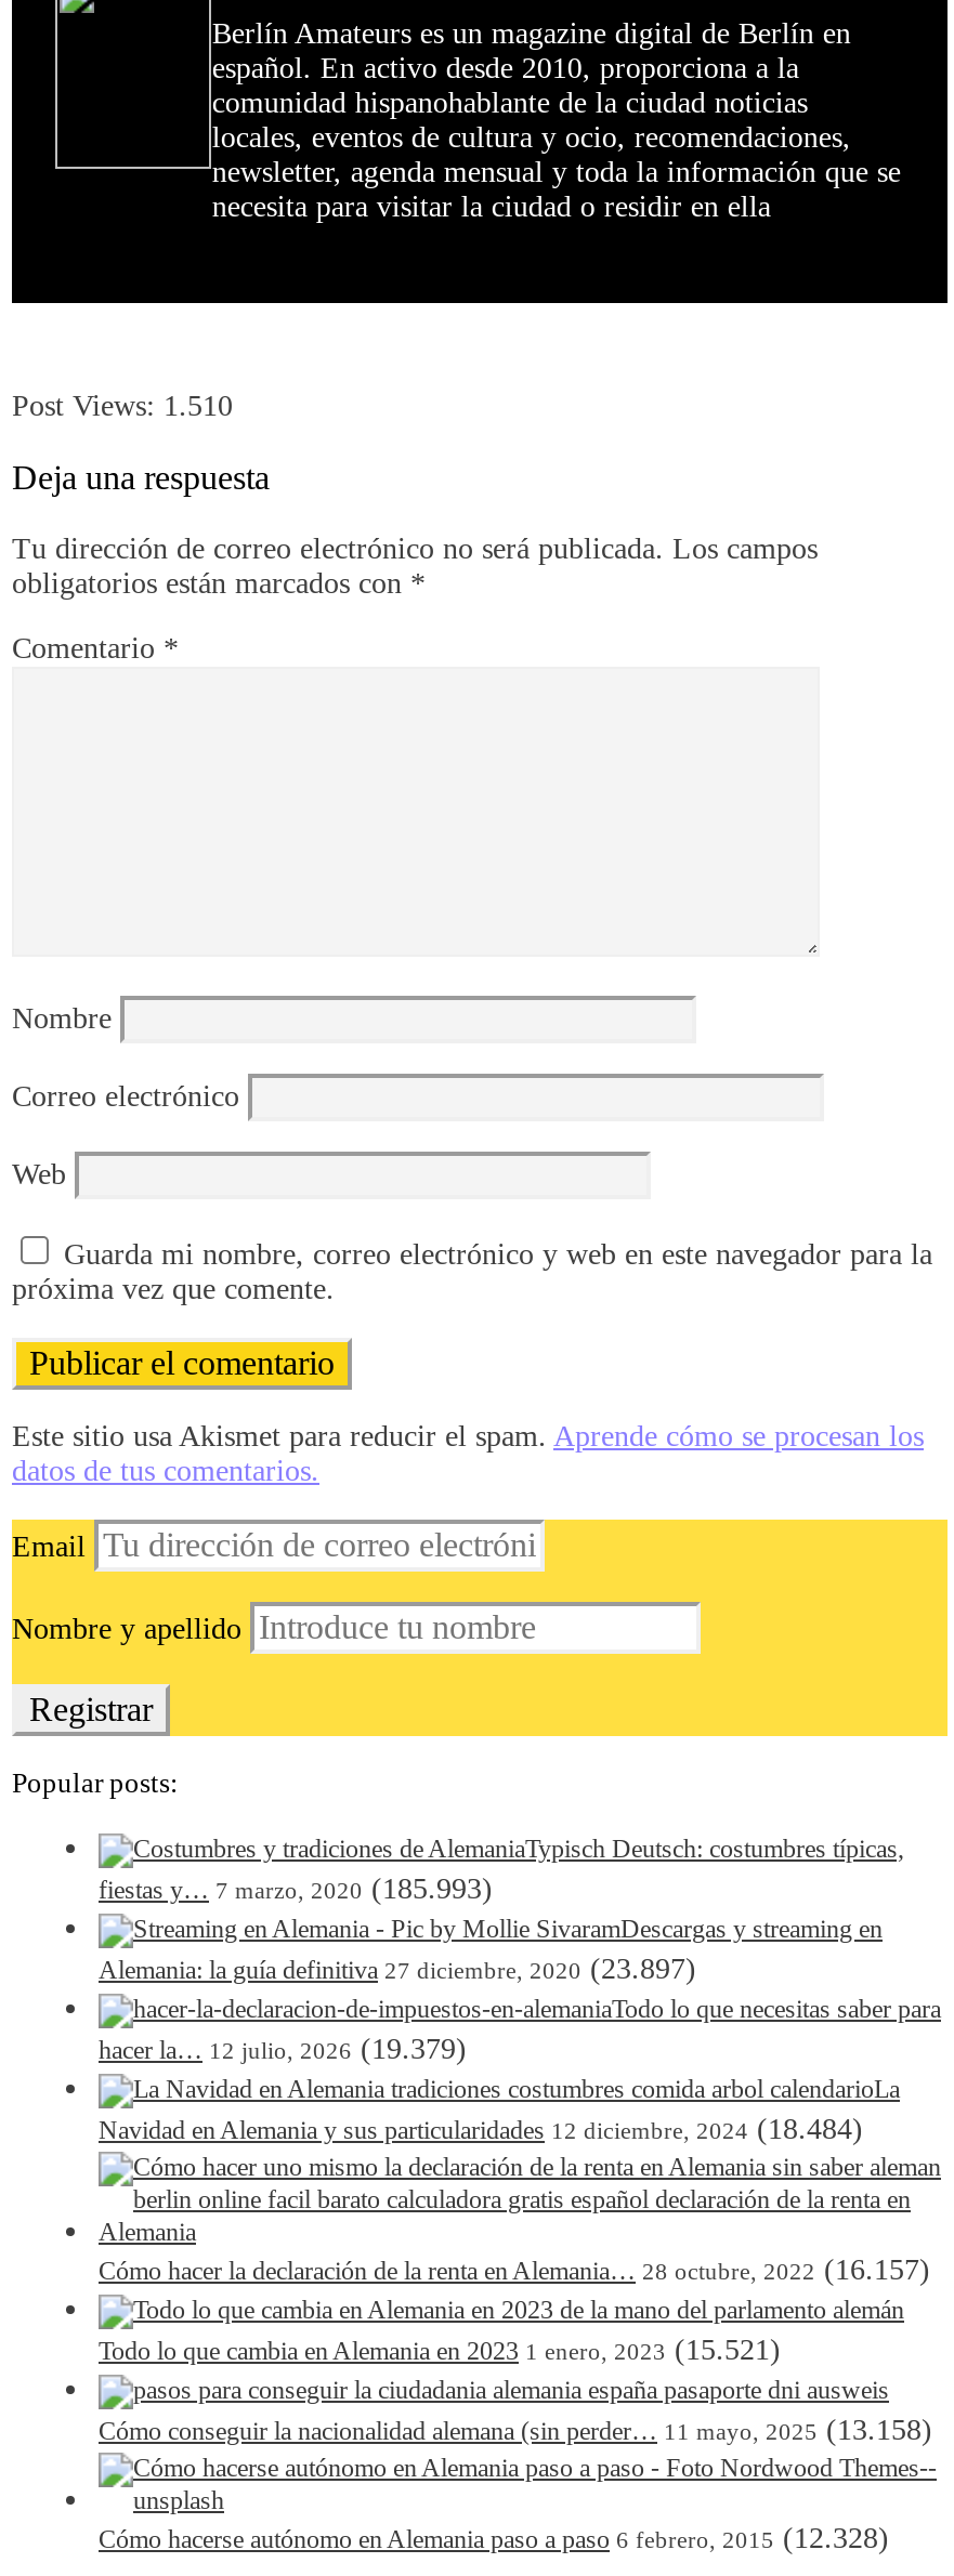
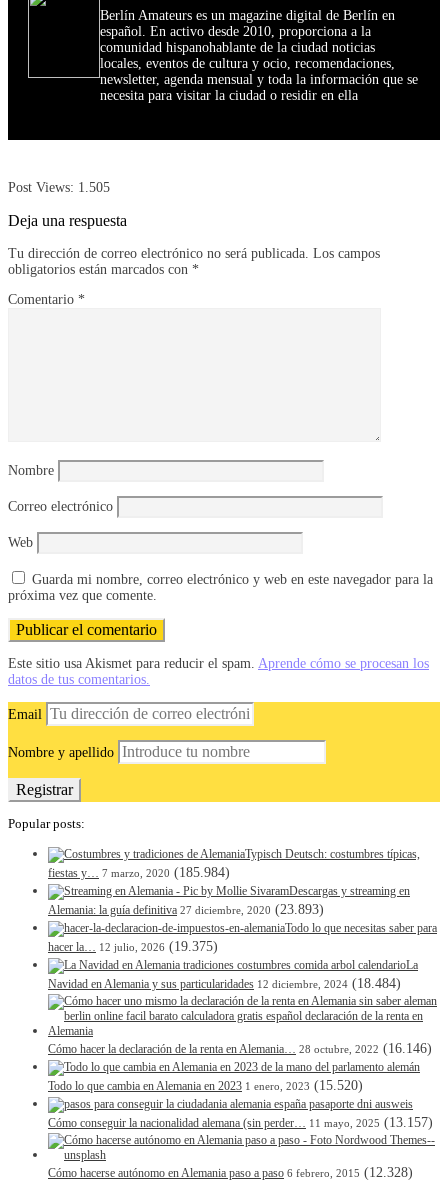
[12,390,233,422] Post Views: 1.510 -> [8,180,110,195] Post Views: 1.505
[99,1872,493,1905] fiestas y… 7 marzo, 2020 (185.993) -> [48,865,230,880] fiestas y… 7 marzo, 2020 (185.984)
[99,1953,696,1985] Alemania: la guía definitiva 27 diciembre, 2020 (23.897) -> [48,902,324,917] Alemania: la guía definitiva 27 diciembre, 2020 (23.893)
[99,2033,467,2065] hacer la… 12 julio, 2026 (19.379) -> [48,939,218,954] hacer la… 12 julio, 2026 (19.375)
[99,2253,930,2286] Cómo hacer la declaración de la renta en Alemania… 28 octubre, 2022 (16.157) -> [48,1041,432,1056] Cómo hacer la declaración de la renta en Alemania… 28 octubre, 2022 (16.146)
[99,2334,781,2366] Todo lo que cambia en Alemania en 2023 1 enero, 2023 (15.521) -> [48,1078,363,1093] Todo lo que cambia en Alemania en 2023 1 enero, 2023 (15.520)
[99,2414,932,2446] Cómo conseguir la nacionalidad alemana (sin perder… 11 mayo, 2025 (13.158) -> [48,1115,433,1130] Cómo conseguir la nacionalidad alemana (sin perder… 11 mayo, 2025 (13.157)

